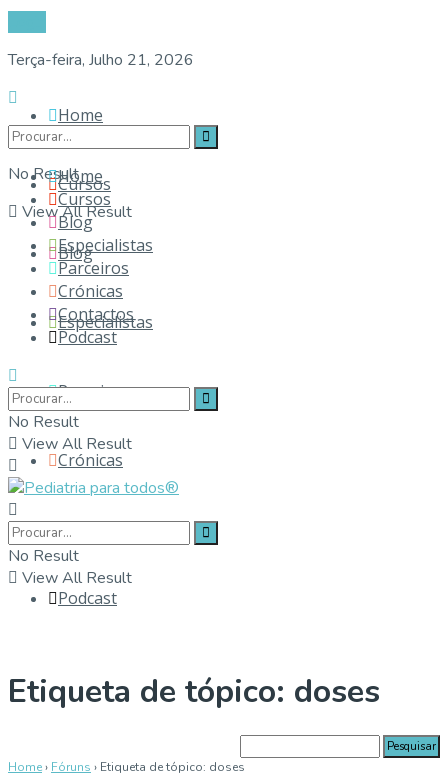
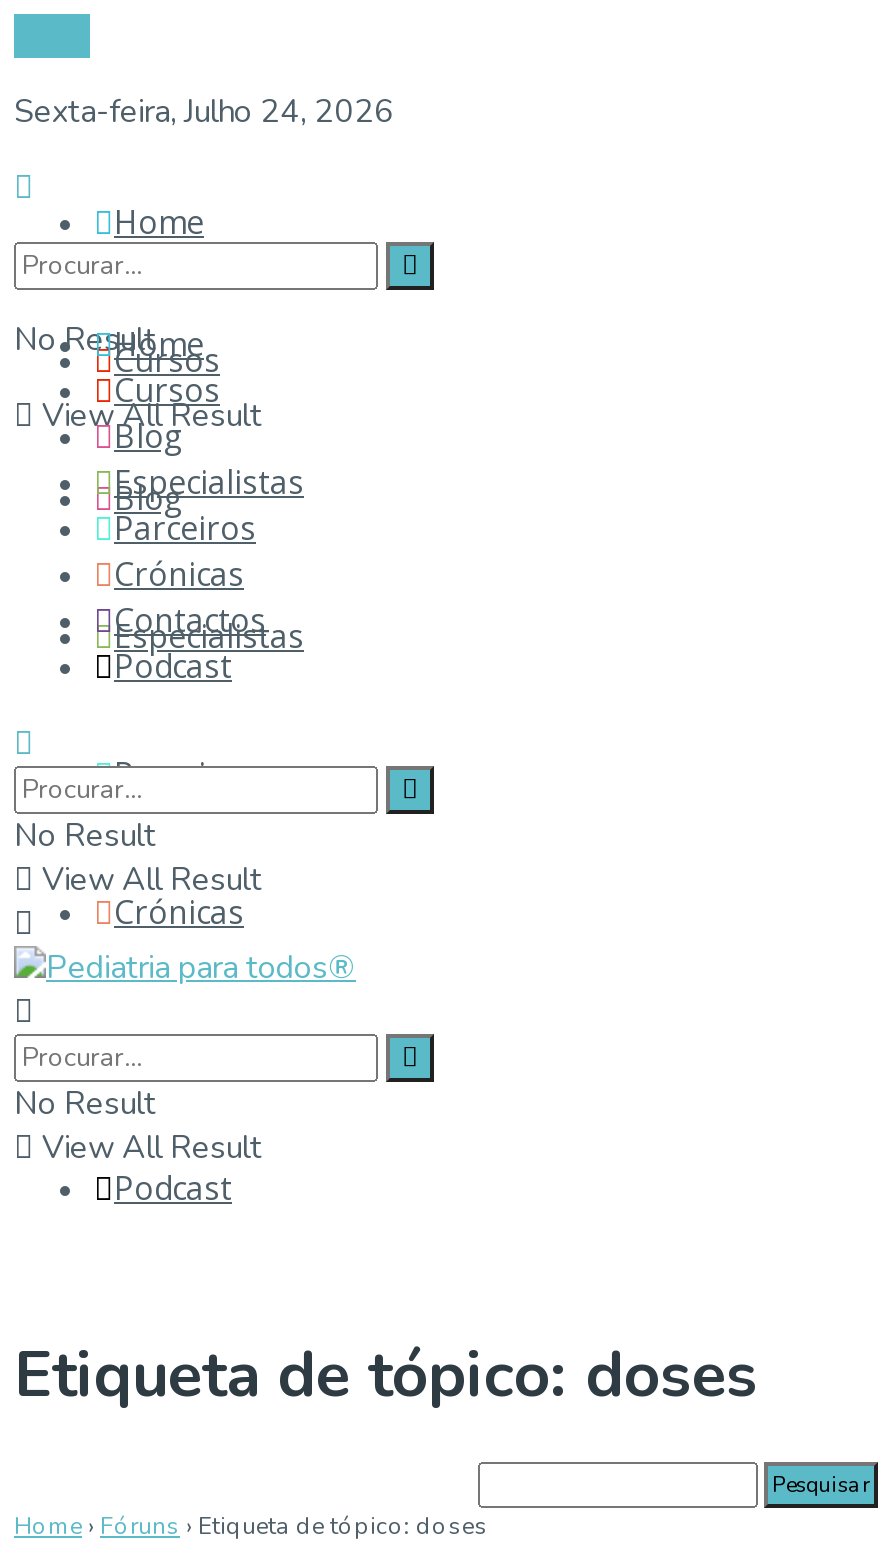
[8,49,194,71] Terça-feira, Julho 21, 2026 -> [14,90,394,134] Sexta-feira, Julho 24, 2026

